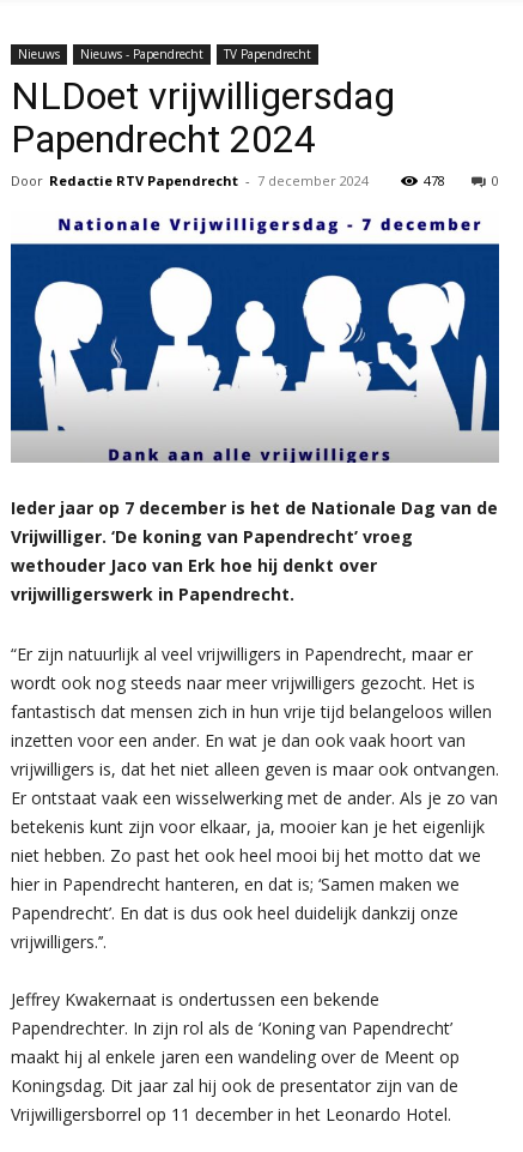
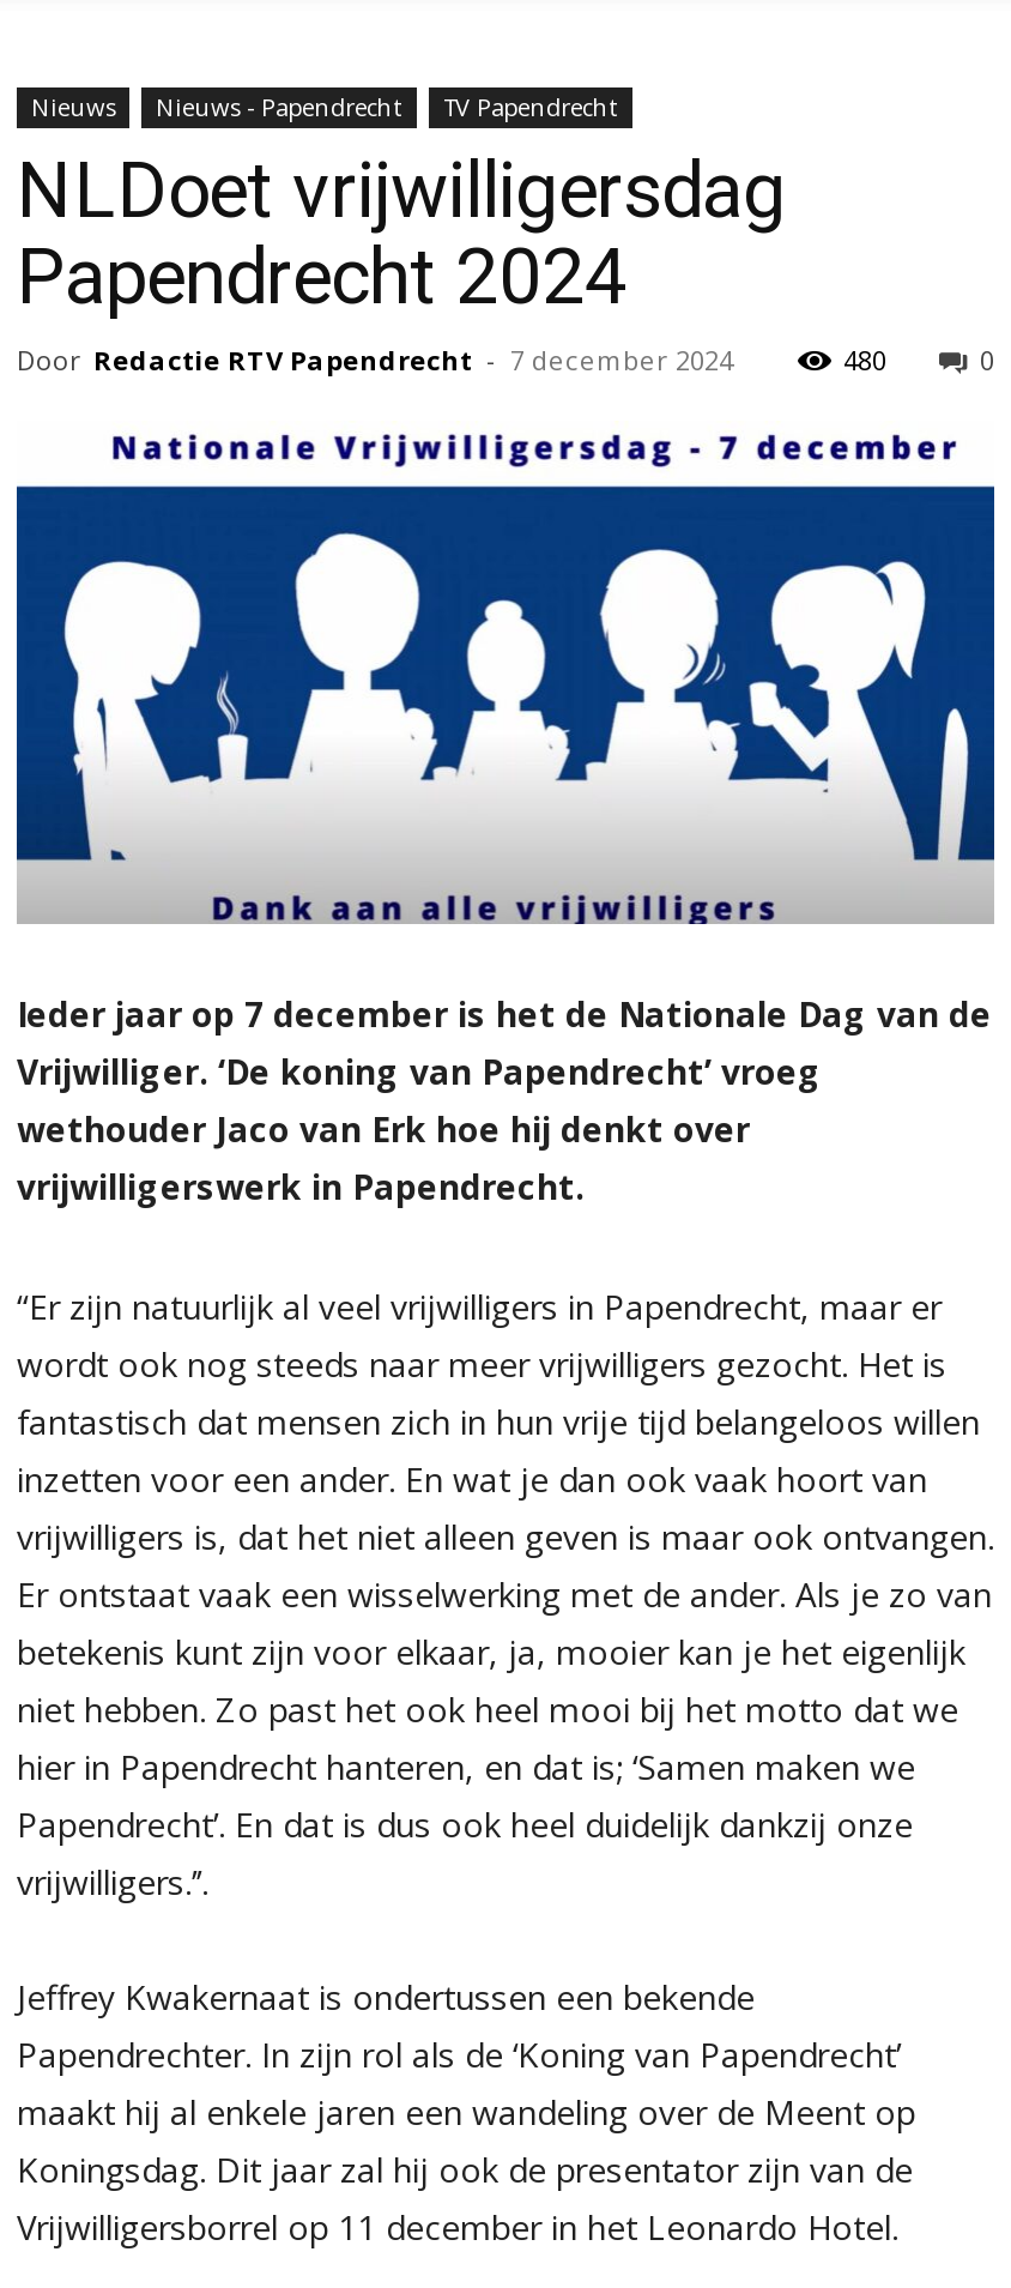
[424,171,445,189] 478 -> [843,342,886,378] 480

